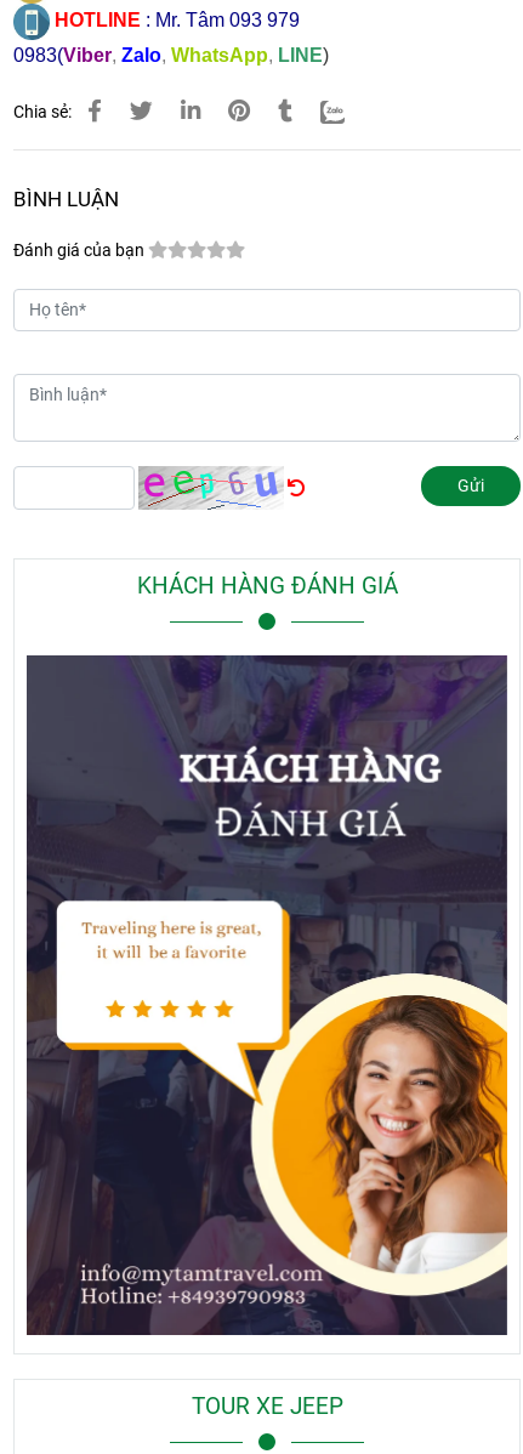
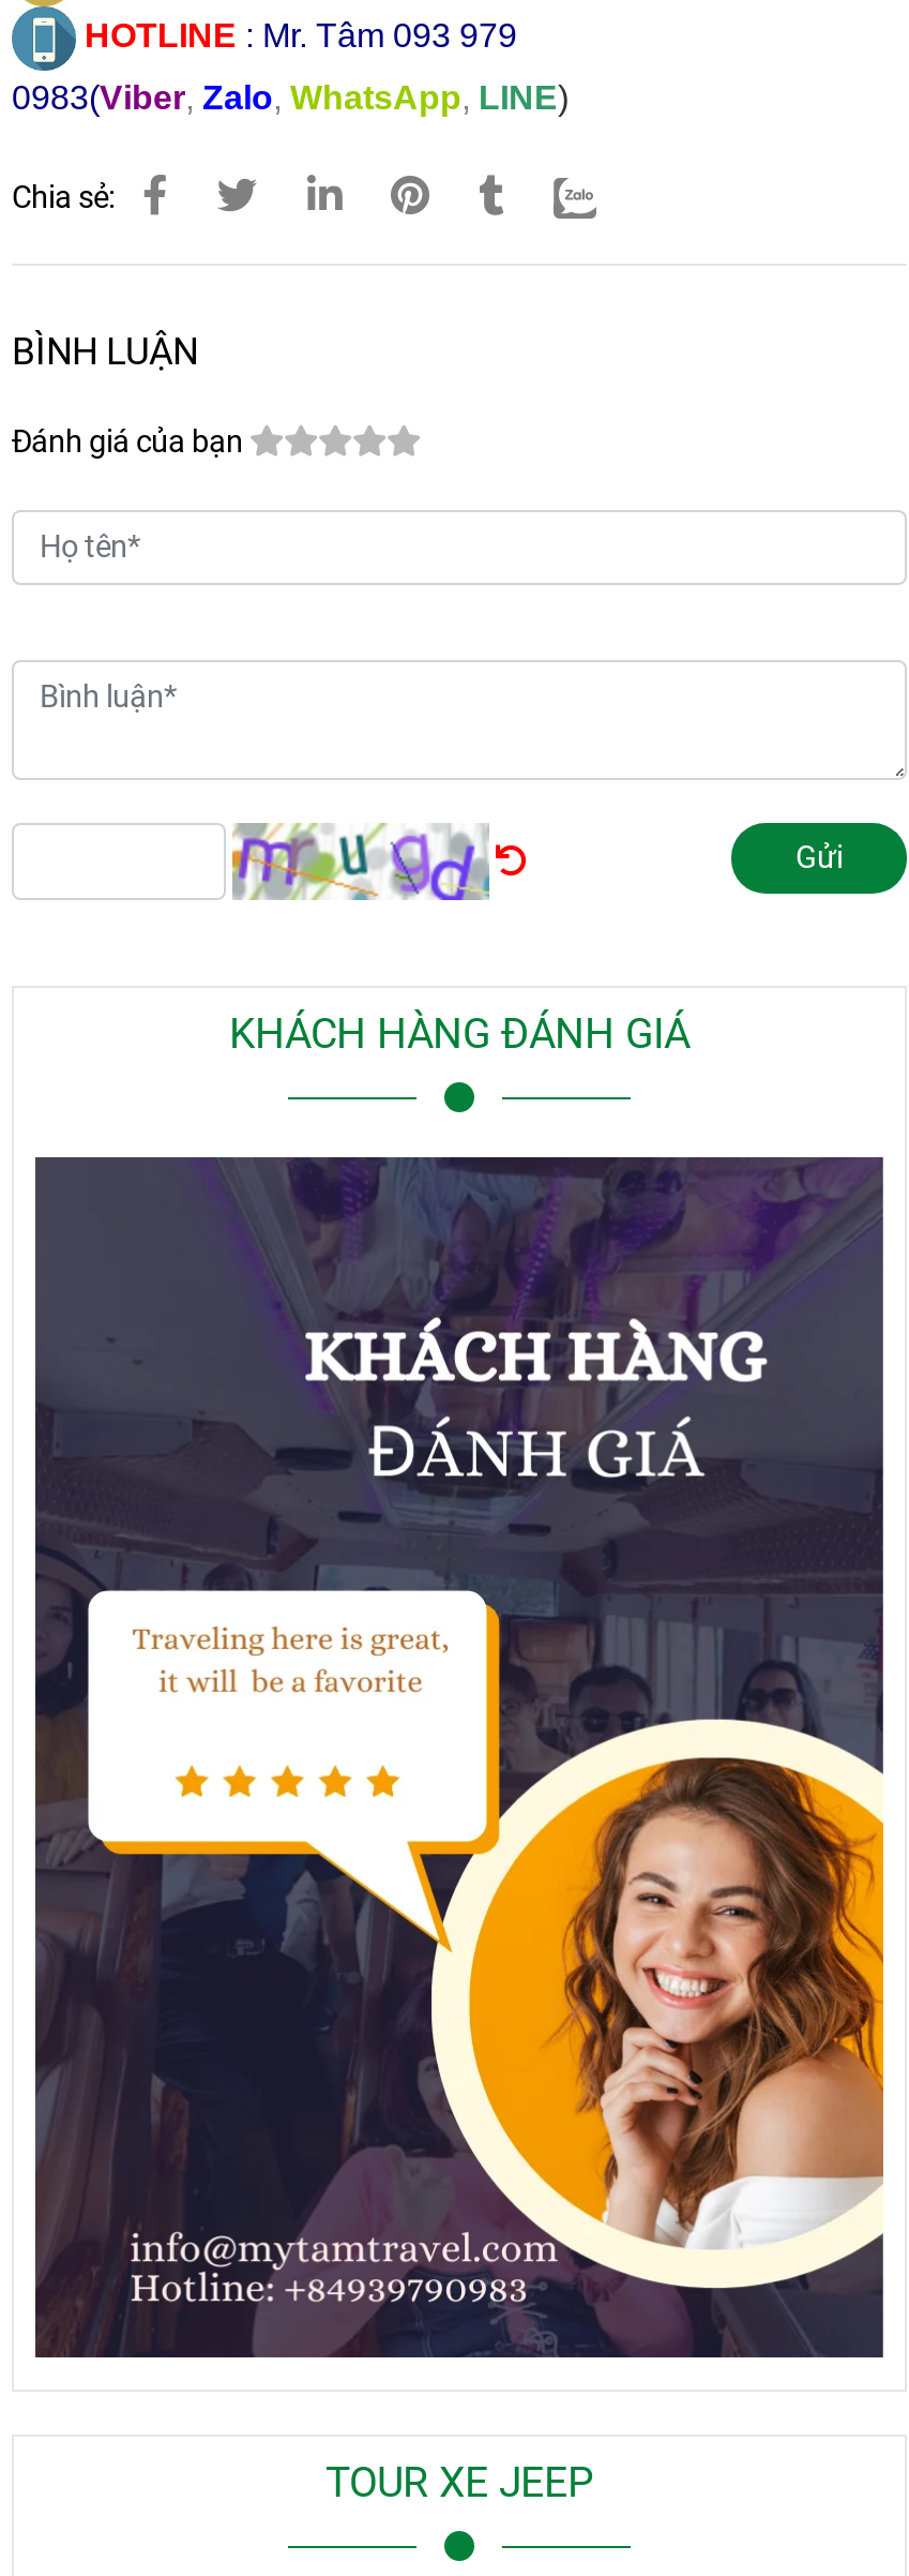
[138,466,284,510] [image] -> [230,825,513,902] [image]

